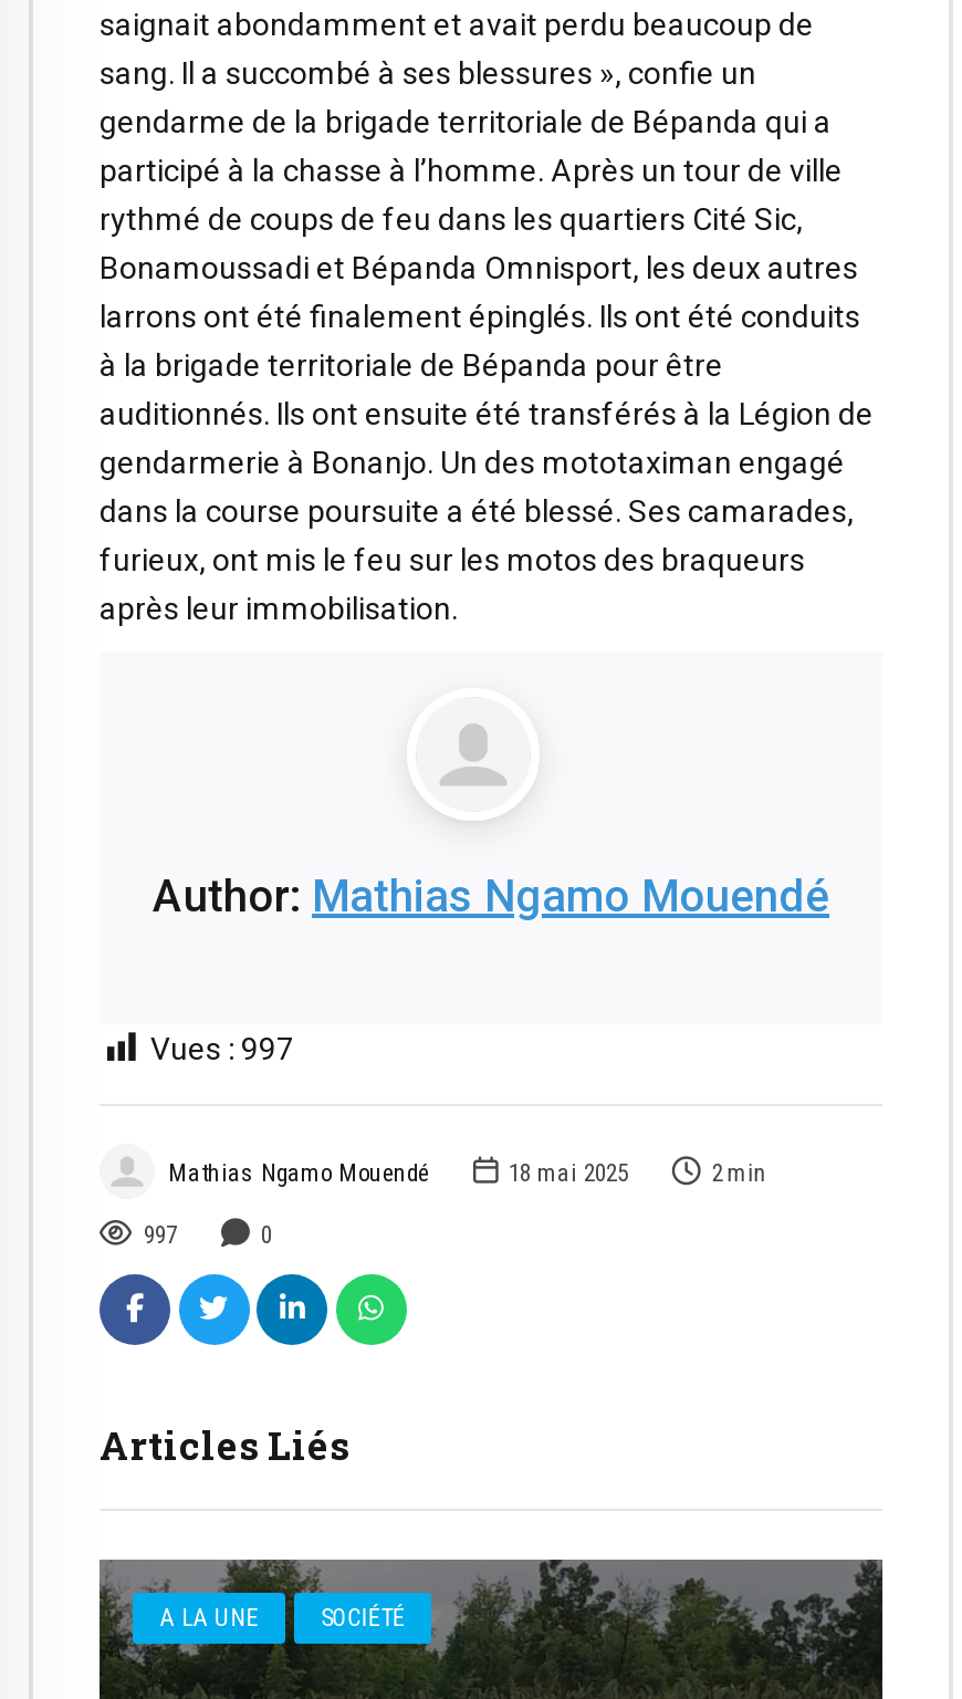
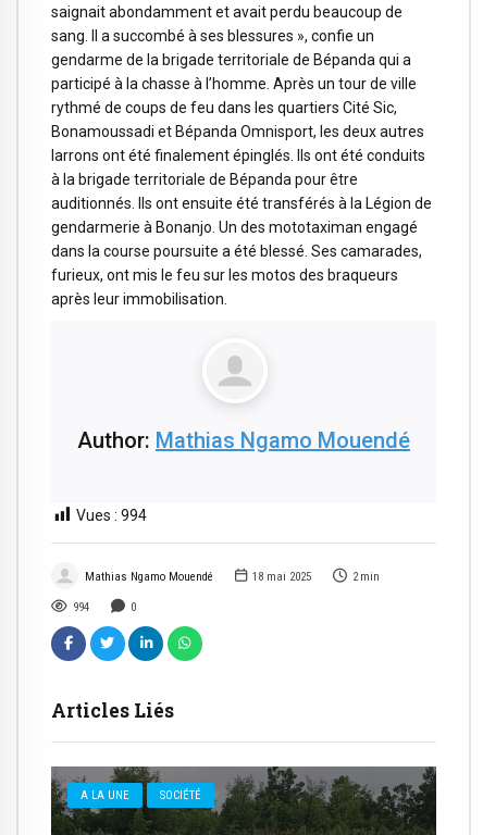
[150,1031,294,1067] Vues : 997 -> [76,507,147,524] Vues : 994
[144,1222,177,1251] 997 -> [73,601,89,615] 994

